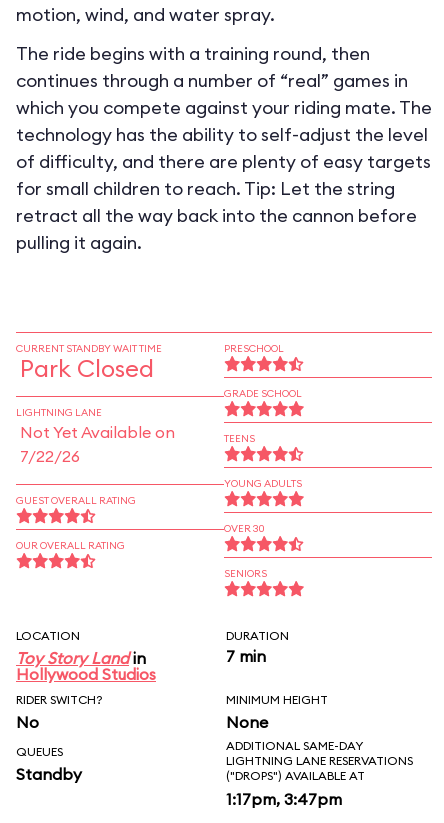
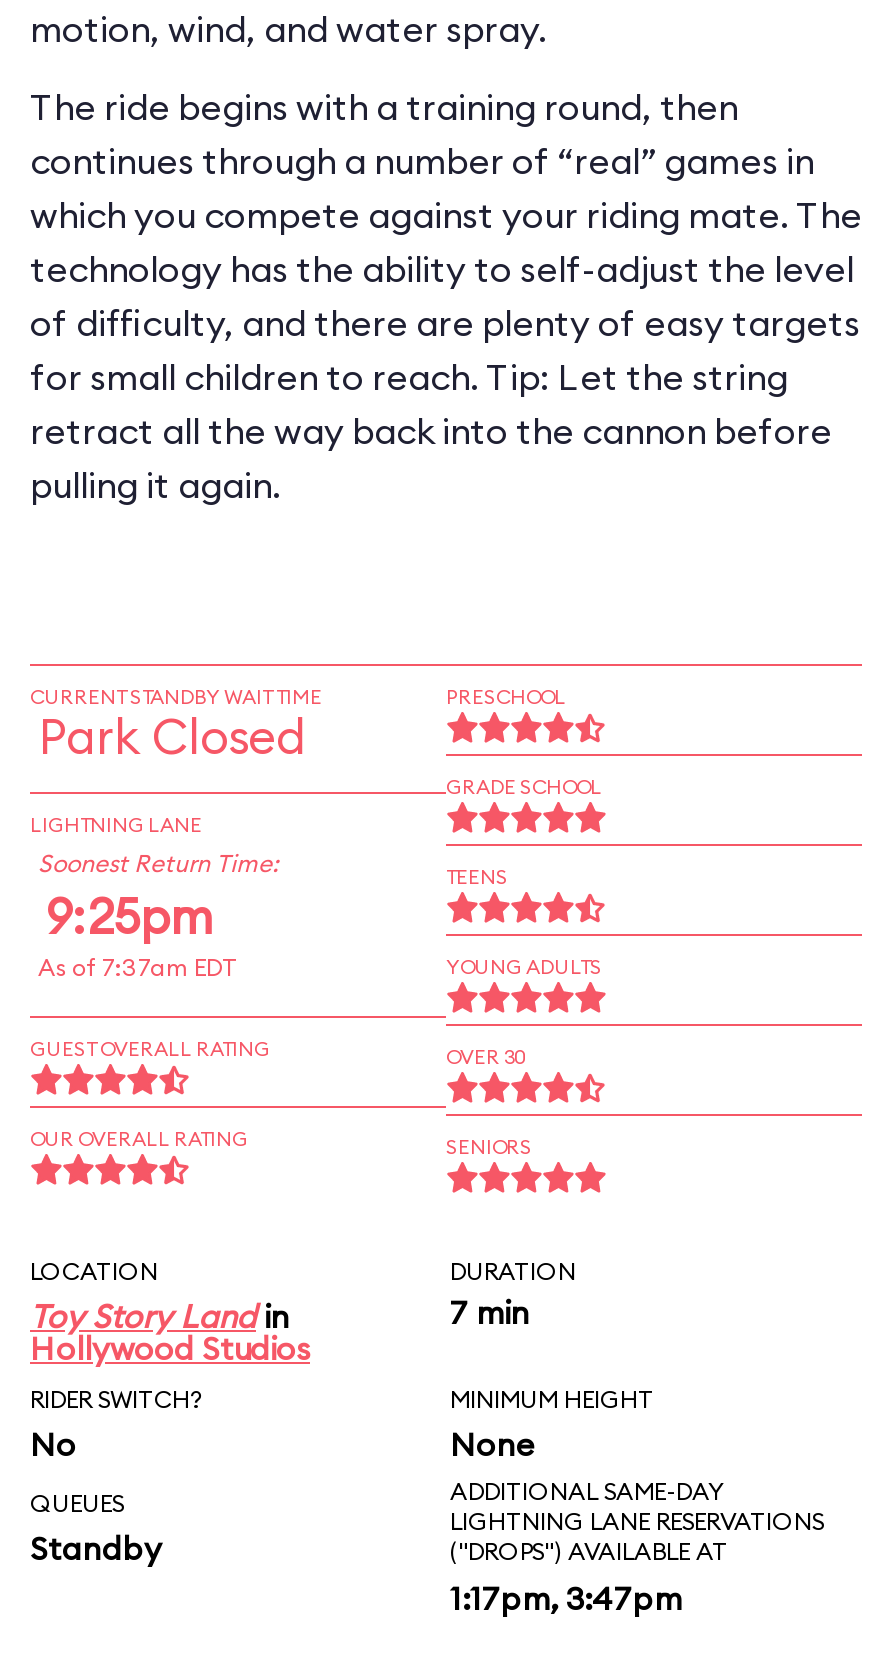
[20,422,175,466] Not Yet Available on | 7/22/26 -> [38,848,278,982] Soonest Return Time: | 9:25pm | As of 7:37am EDT
moved [16,494,136,552] -> [30,1036,270,1152]: GUEST OVERALL RATING | OUR OVERALL RATING

